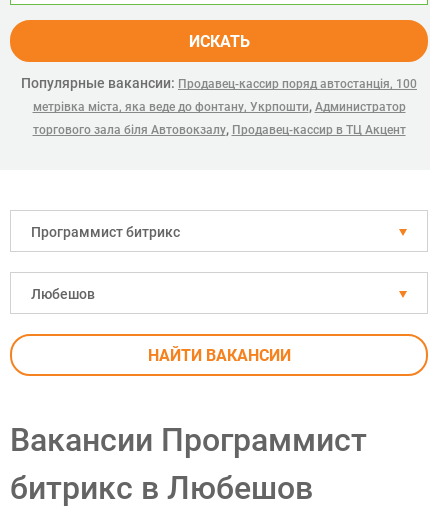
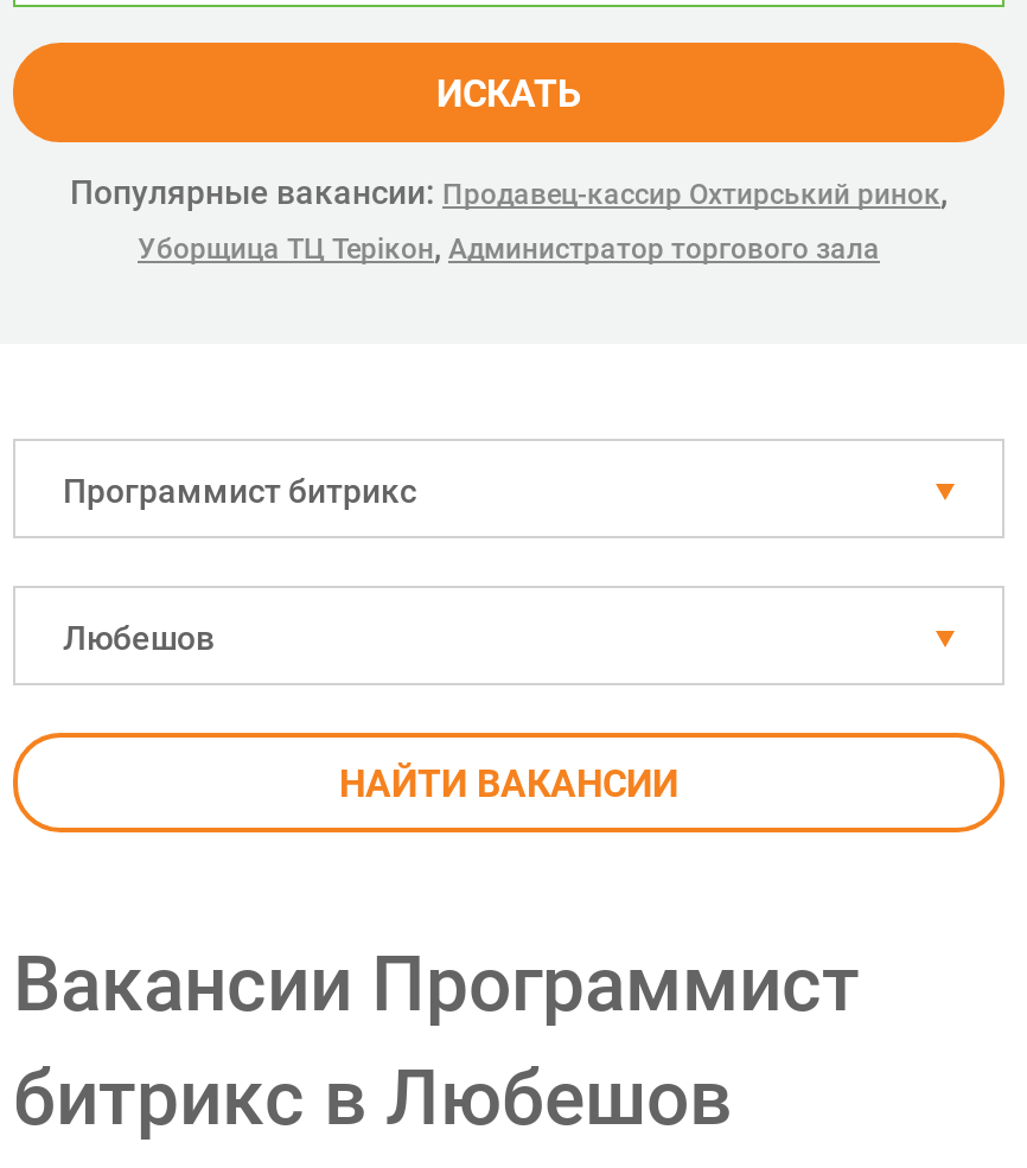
[21,75,417,137] Популярные вакансии: Продавец-кассир поряд автостанція, 100 | метрівка міста, яка веде до фонтану, Укрпошти, Администратор | торгового зала біля Автовокзалу, Продавец-кассир в ТЦ Акцент -> [70,173,948,266] Популярные вакансии: Продавец-кассир Охтирський ринок, | Уборщица ТЦ Терікон, Администратор торгового зала

